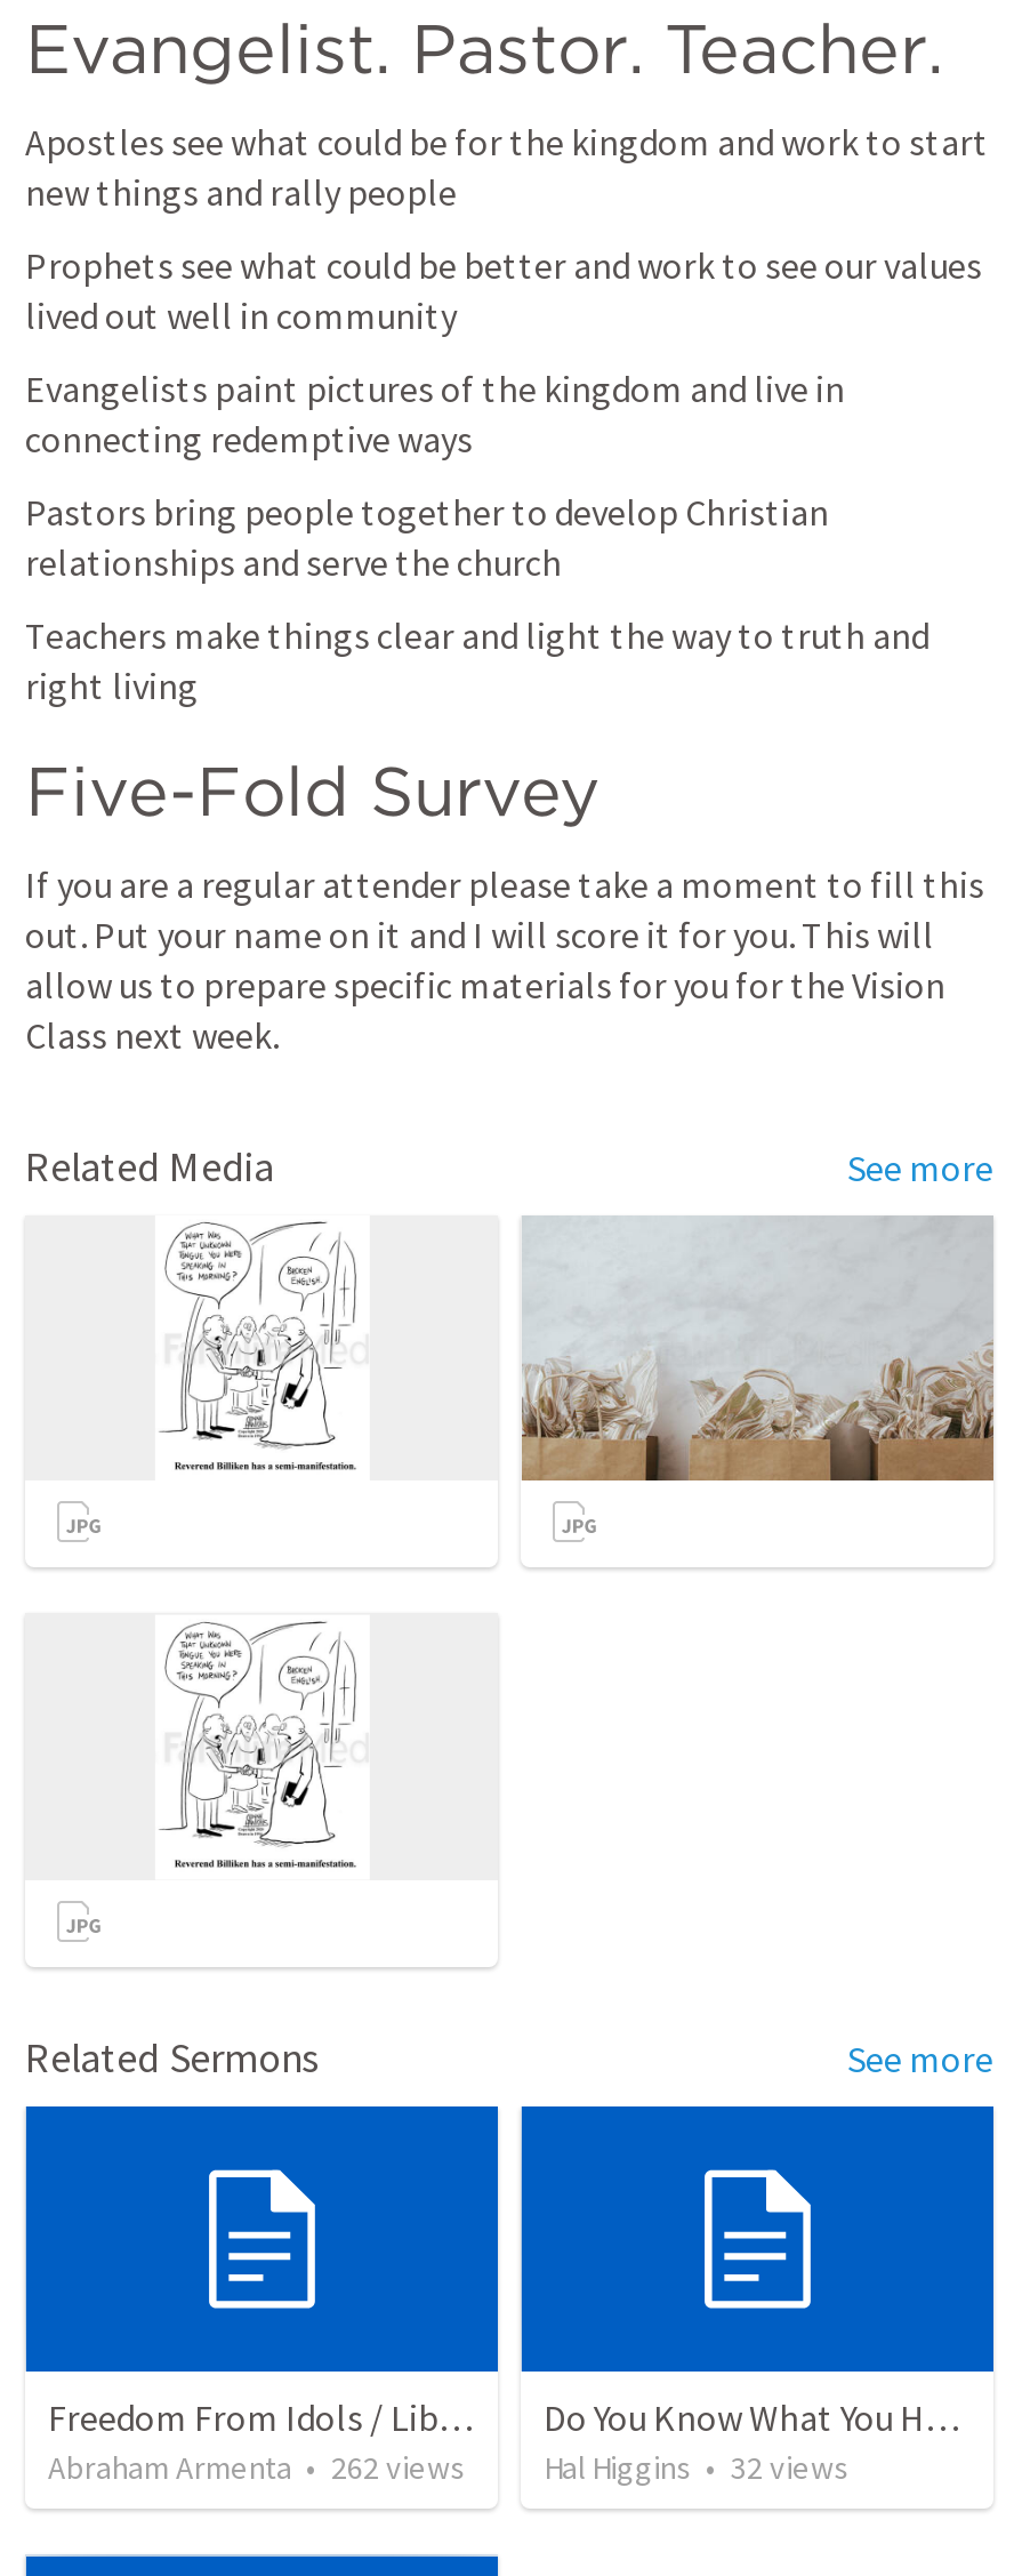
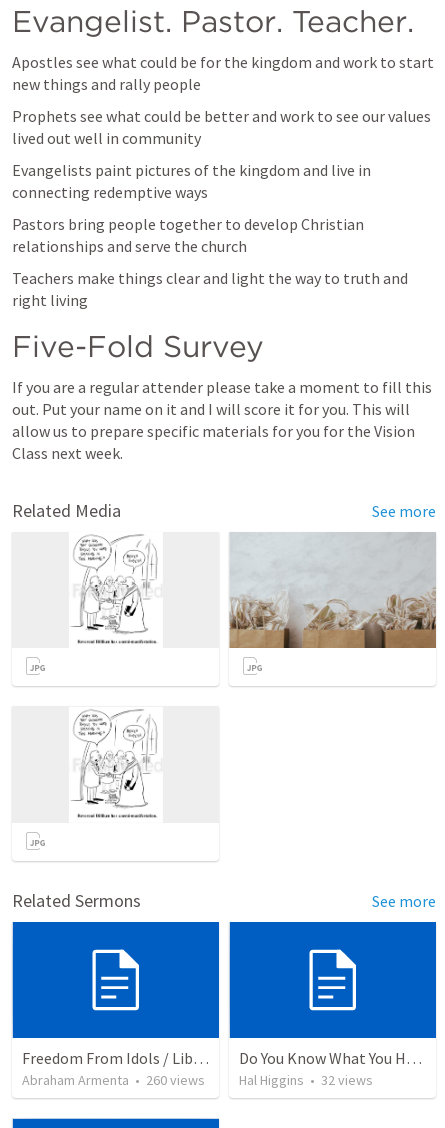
[48,2448,466,2489] Abraham Armenta • 262 views -> [22,1071,205,1089] Abraham Armenta • 260 views

